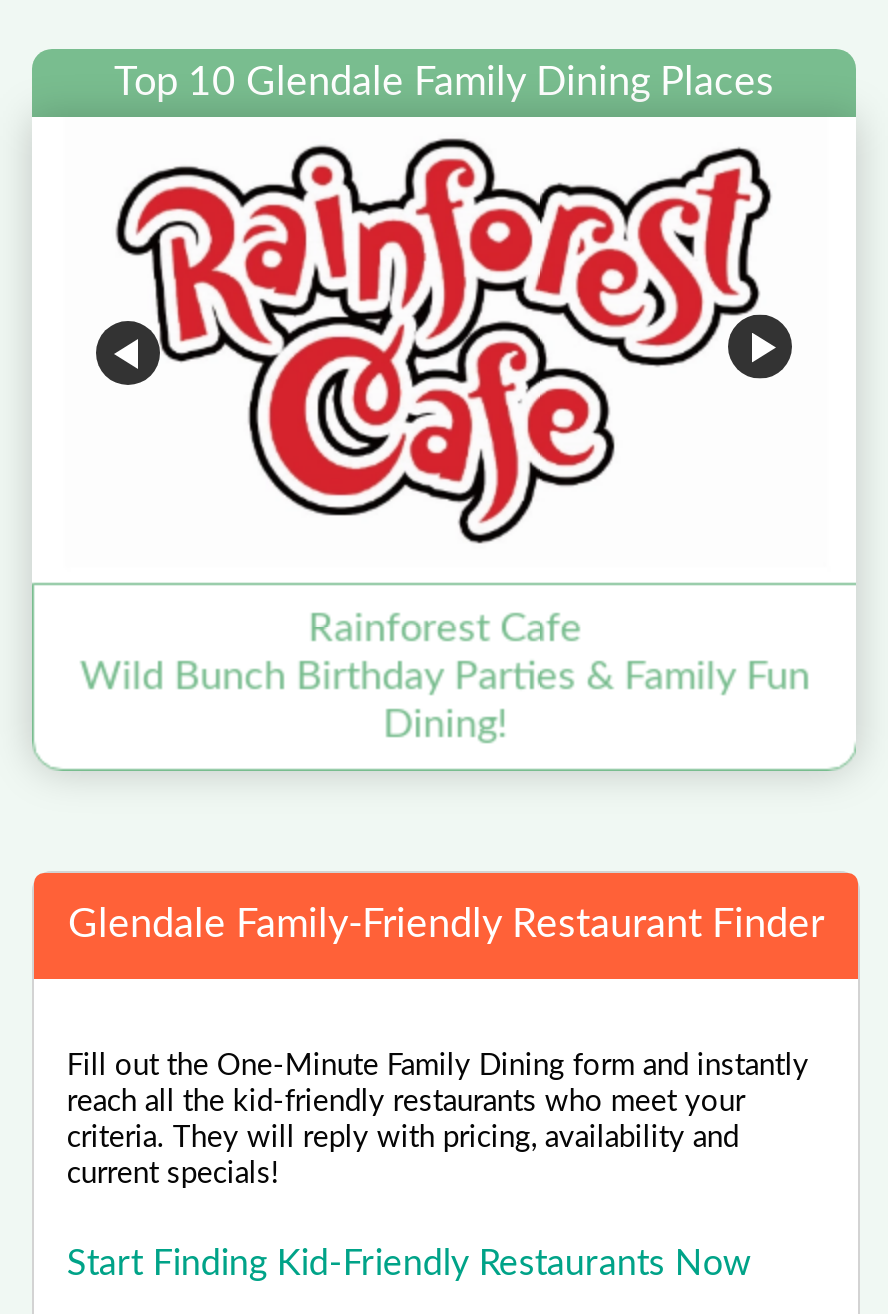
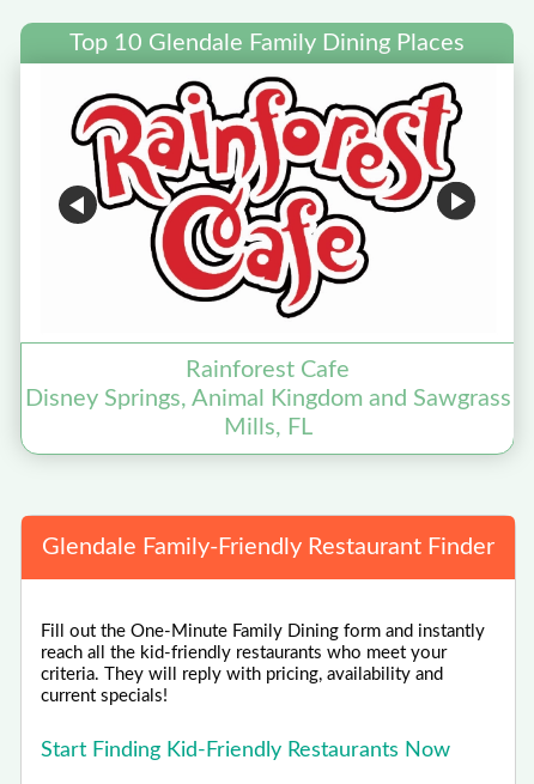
[80,657,810,745] Wild Bunch Birthday Parties & Family Fun | Dining! -> [25,386,511,439] Disney Springs, Animal Kingdom and Sawgrass | Mills, FL

